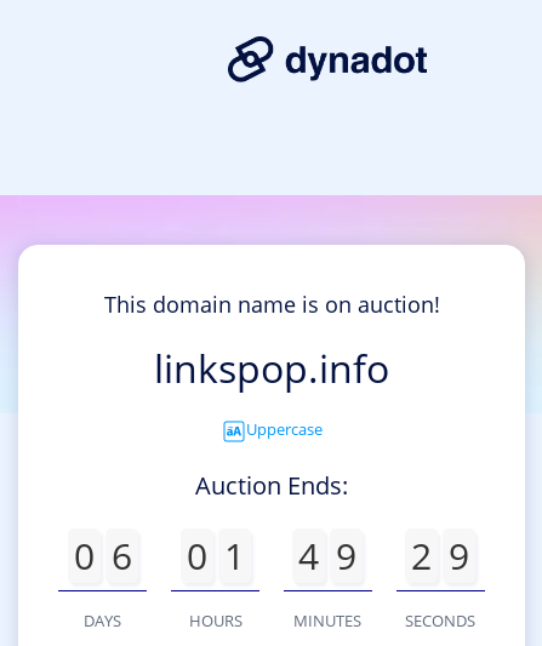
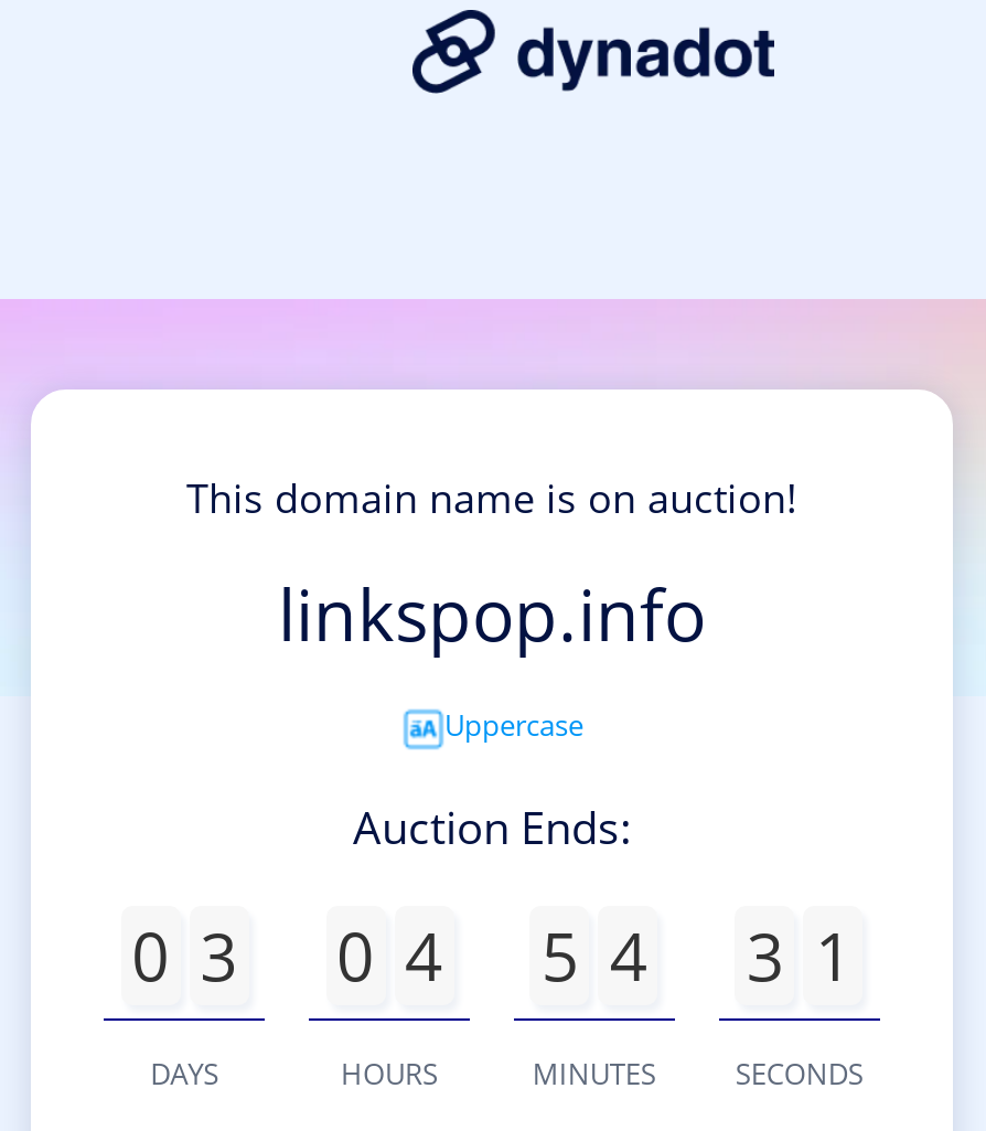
[73,531,132,581] 0 6 -> [131,910,237,1001] 0 3
[186,531,244,581] 0 1 -> [336,910,442,1001] 0 4
[299,531,357,581] 4 9 -> [541,910,647,1001] 5 4
[411,531,470,581] 2 9 -> [746,910,852,1001] 3 1

